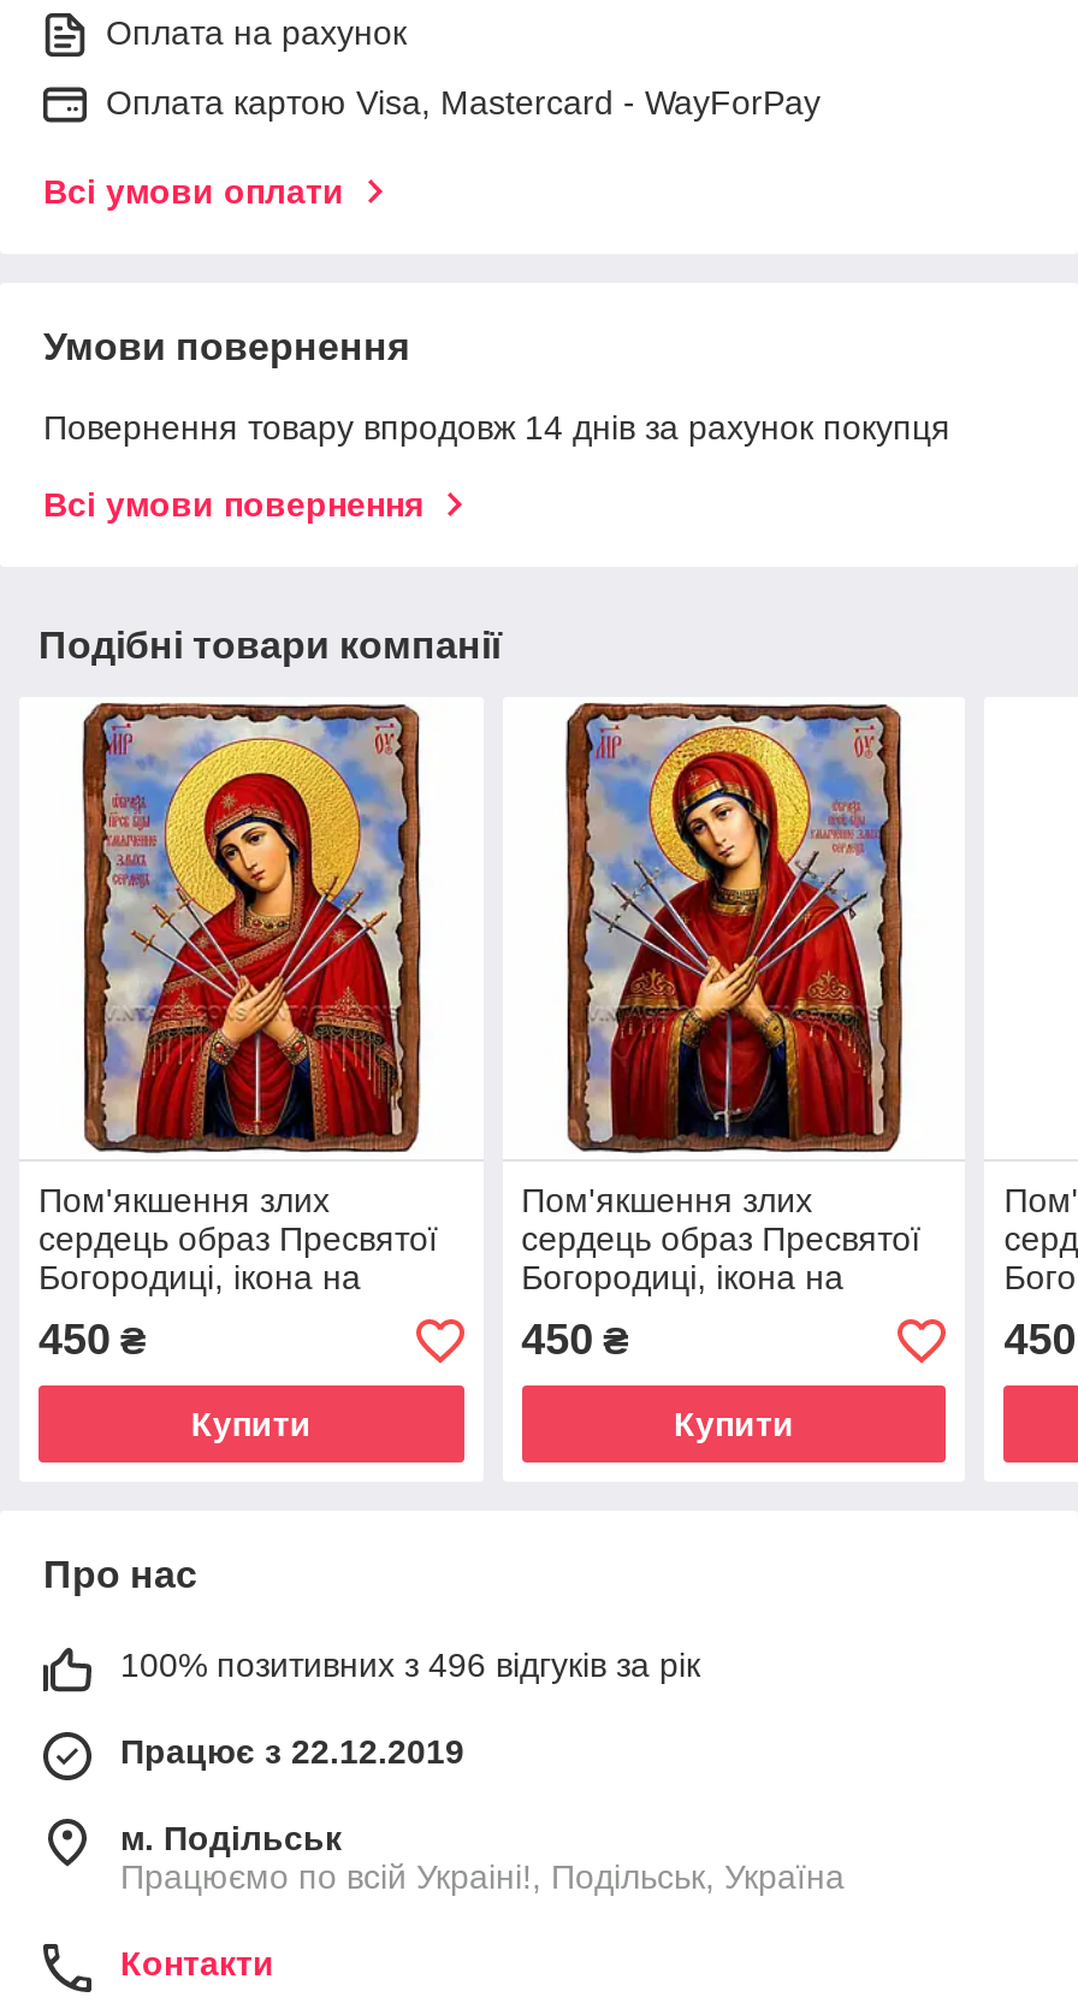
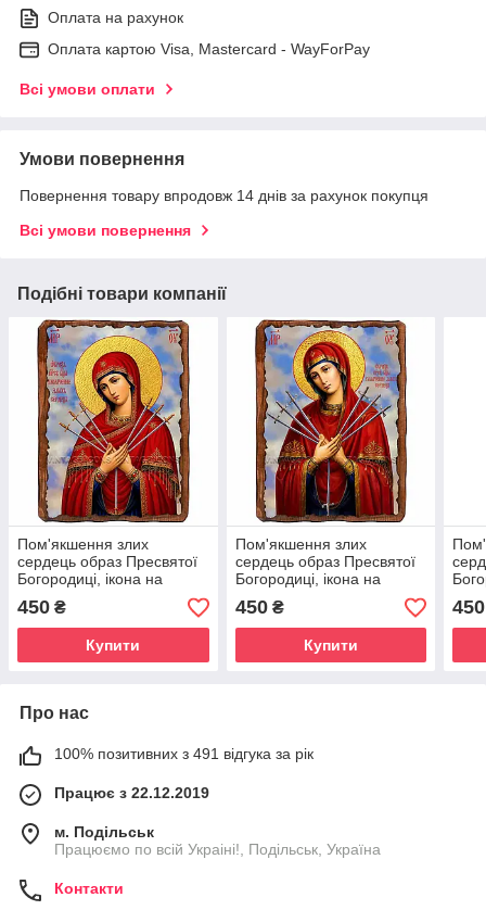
[120,1646,700,1684] 100% позитивних з 496 відгуків за рік -> [54,745,314,763] 100% позитивних з 491 відгука за рік

